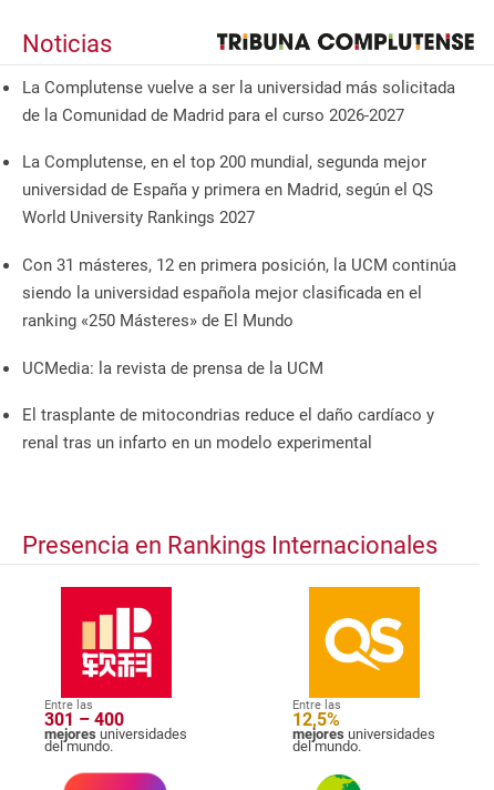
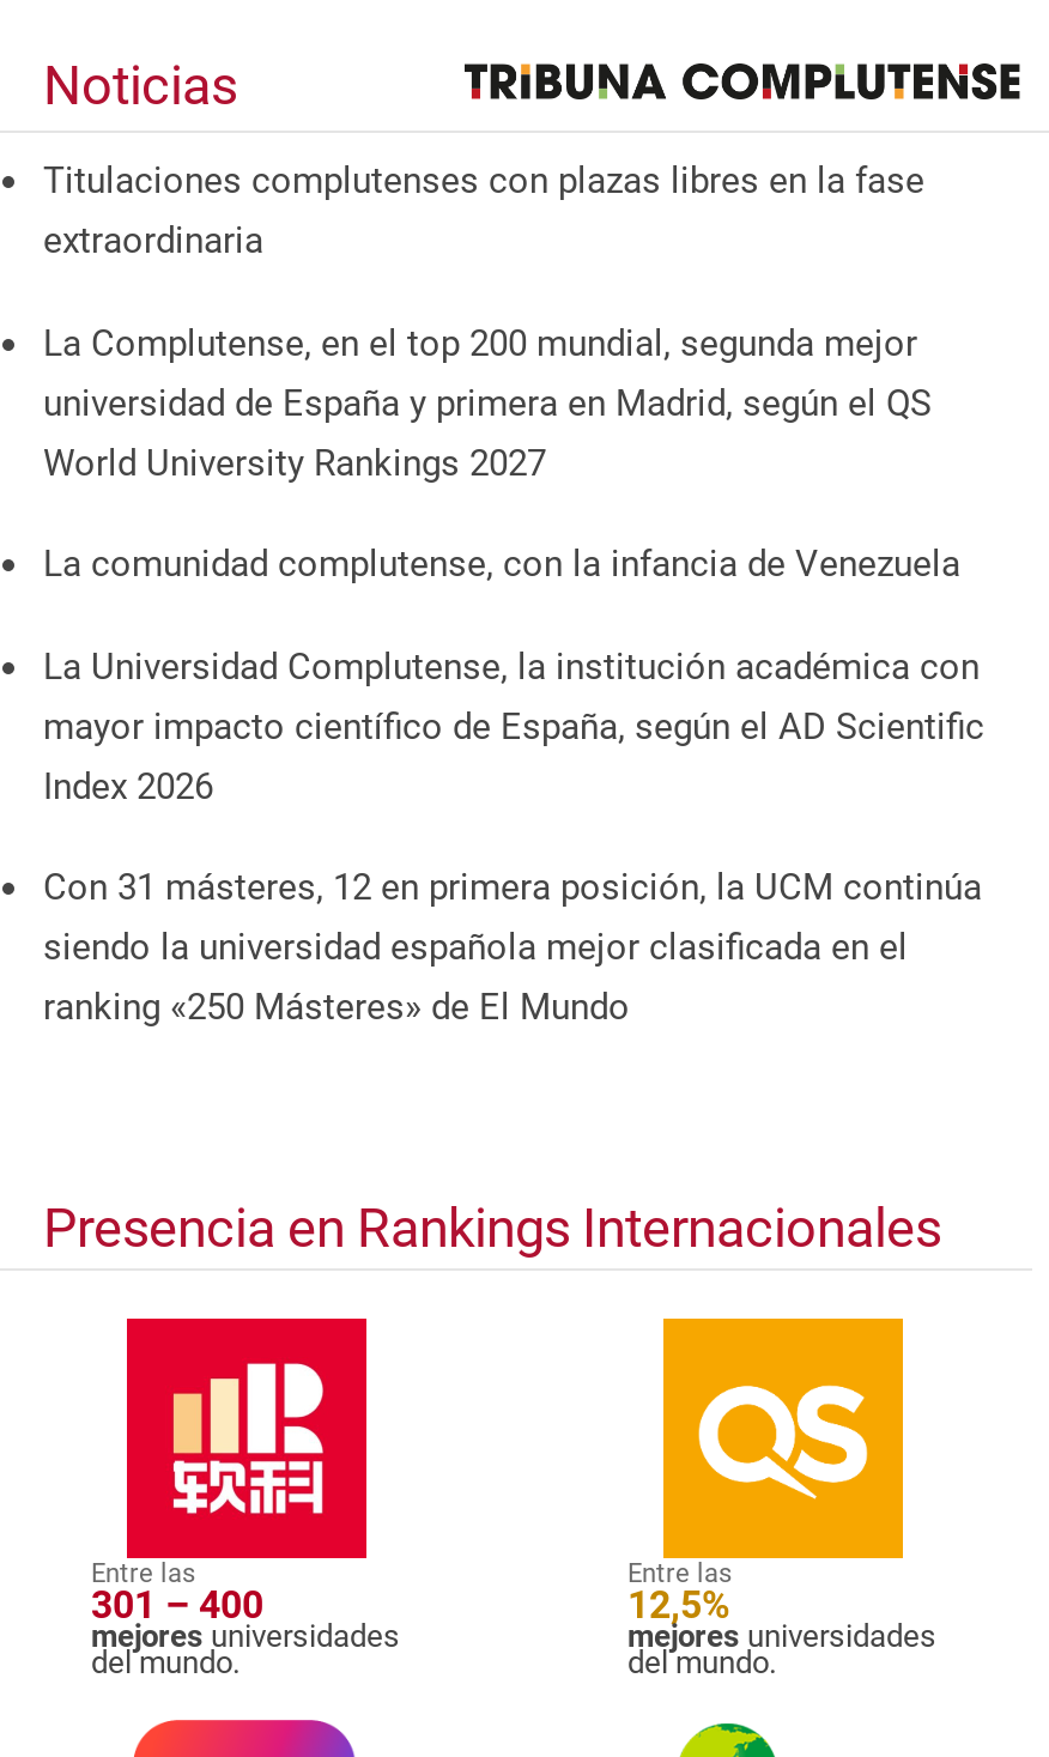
[22,77,455,125] La Complutense vuelve a ser la universidad más solicitada | de la Comunidad de Madrid para el curso 2026-2027 -> [43,159,924,262] Titulaciones complutenses con plazas libres en la fase | extraordinaria
none -> [43,543,984,807] La comunidad complutense, con la infancia de Venezuela | La Universidad Complutense, la institución académica con | mayor impacto científico de España, según el AD Scientific | Index 2026
moved [22,255,456,331] -> [43,866,982,1029]: Con 31 másteres, 12 en primera posición, la UCM continúa | siendo la universidad española mejor clasificada en el | ranking «250 Másteres» de El Mundo
[22,358,434,453] UCMedia: la revista de prensa de la UCM | El trasplante de mitocondrias reduce el daño cardíaco y | renal tras un infarto en un modelo experimental -> none

